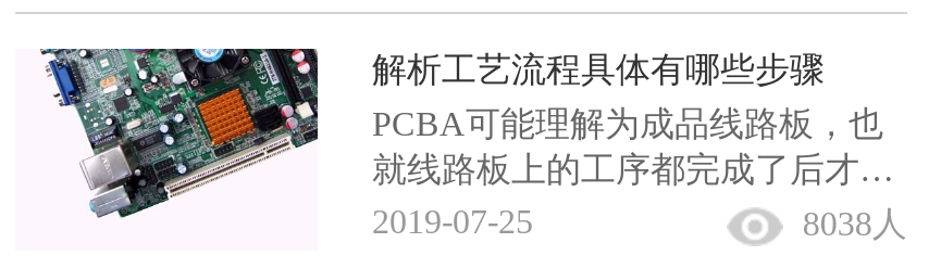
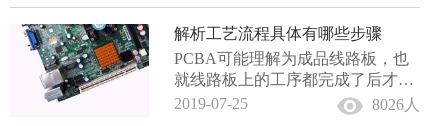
[802,205,907,242] 8038人 -> [372,96,420,113] 8026人

